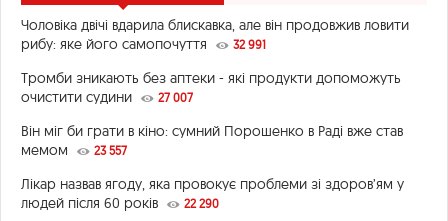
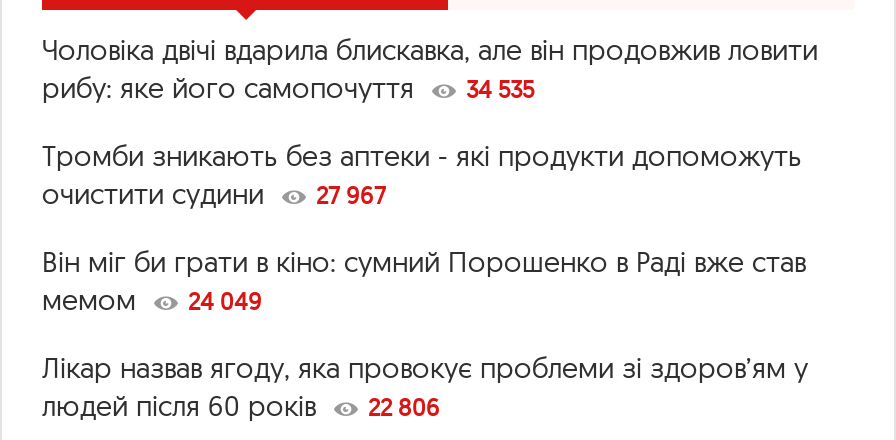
[21,35,266,53] рибу: яке його самопочуття 32 991 -> [42,70,534,106] рибу: яке його самопочуття 34 535
[21,88,193,106] очистити судини 27 007 -> [42,176,386,212] очистити судини 27 967
[21,141,127,159] мемом 23 557 -> [42,282,262,318] мемом 24 049
[21,194,219,212] людей після 60 років 22 290 -> [42,388,440,424] людей після 60 років 22 806

